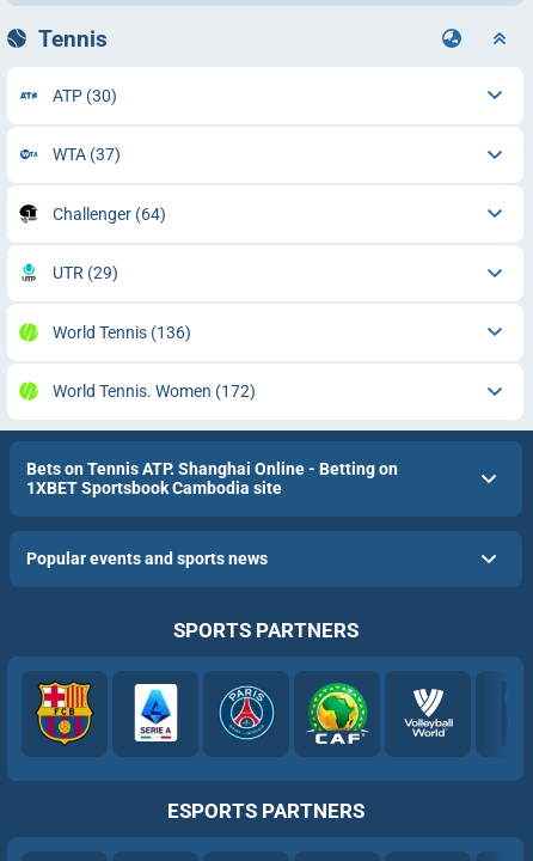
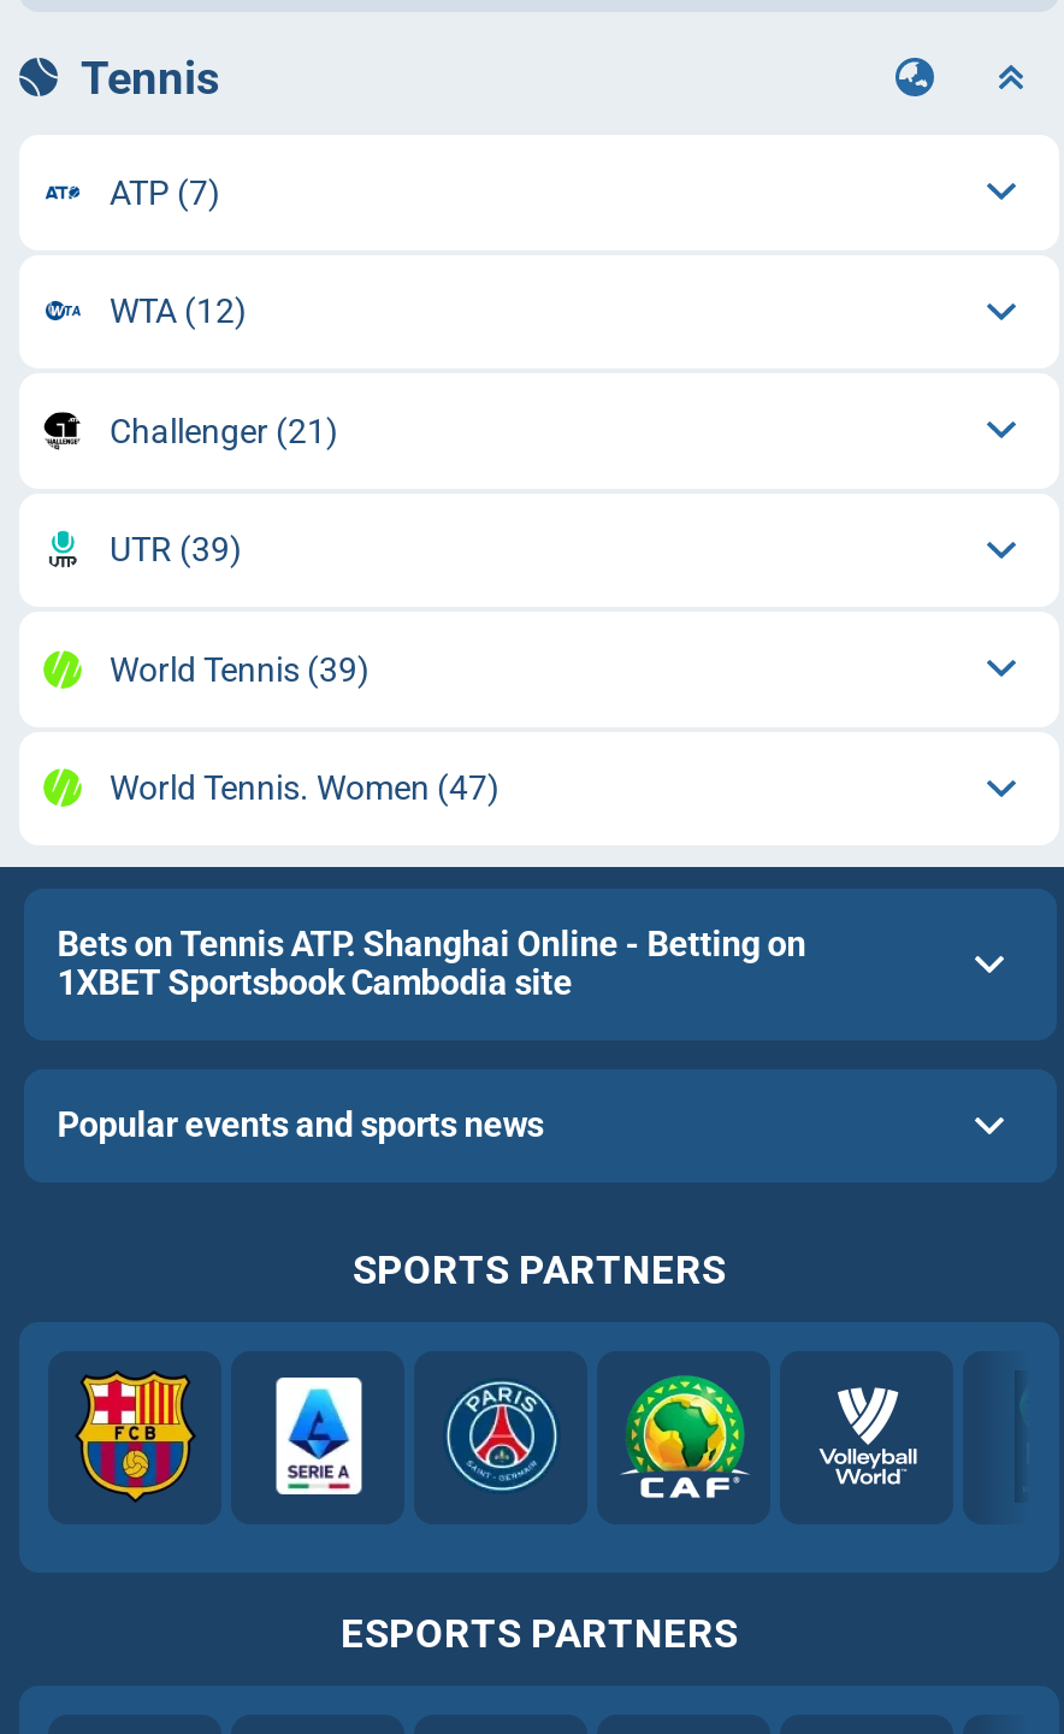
[52,86,117,105] ATP (30) -> [110,173,220,211] ATP (7)
[52,145,120,164] WTA (37) -> [110,292,247,330] WTA (12)
[52,204,166,223] Challenger (64) -> [110,411,338,450] Challenger (21)
[52,263,118,282] UTR (29) -> [110,530,242,569] UTR (39)
[52,323,191,342] World Tennis (136) -> [110,650,370,688] World Tennis (39)
[52,382,255,401] World Tennis. Women (172) -> [110,769,500,807] World Tennis. Women (47)

